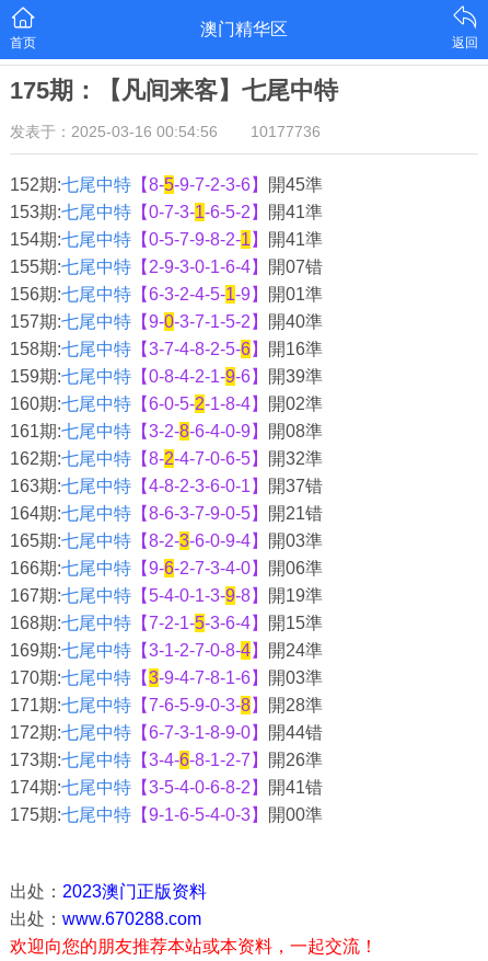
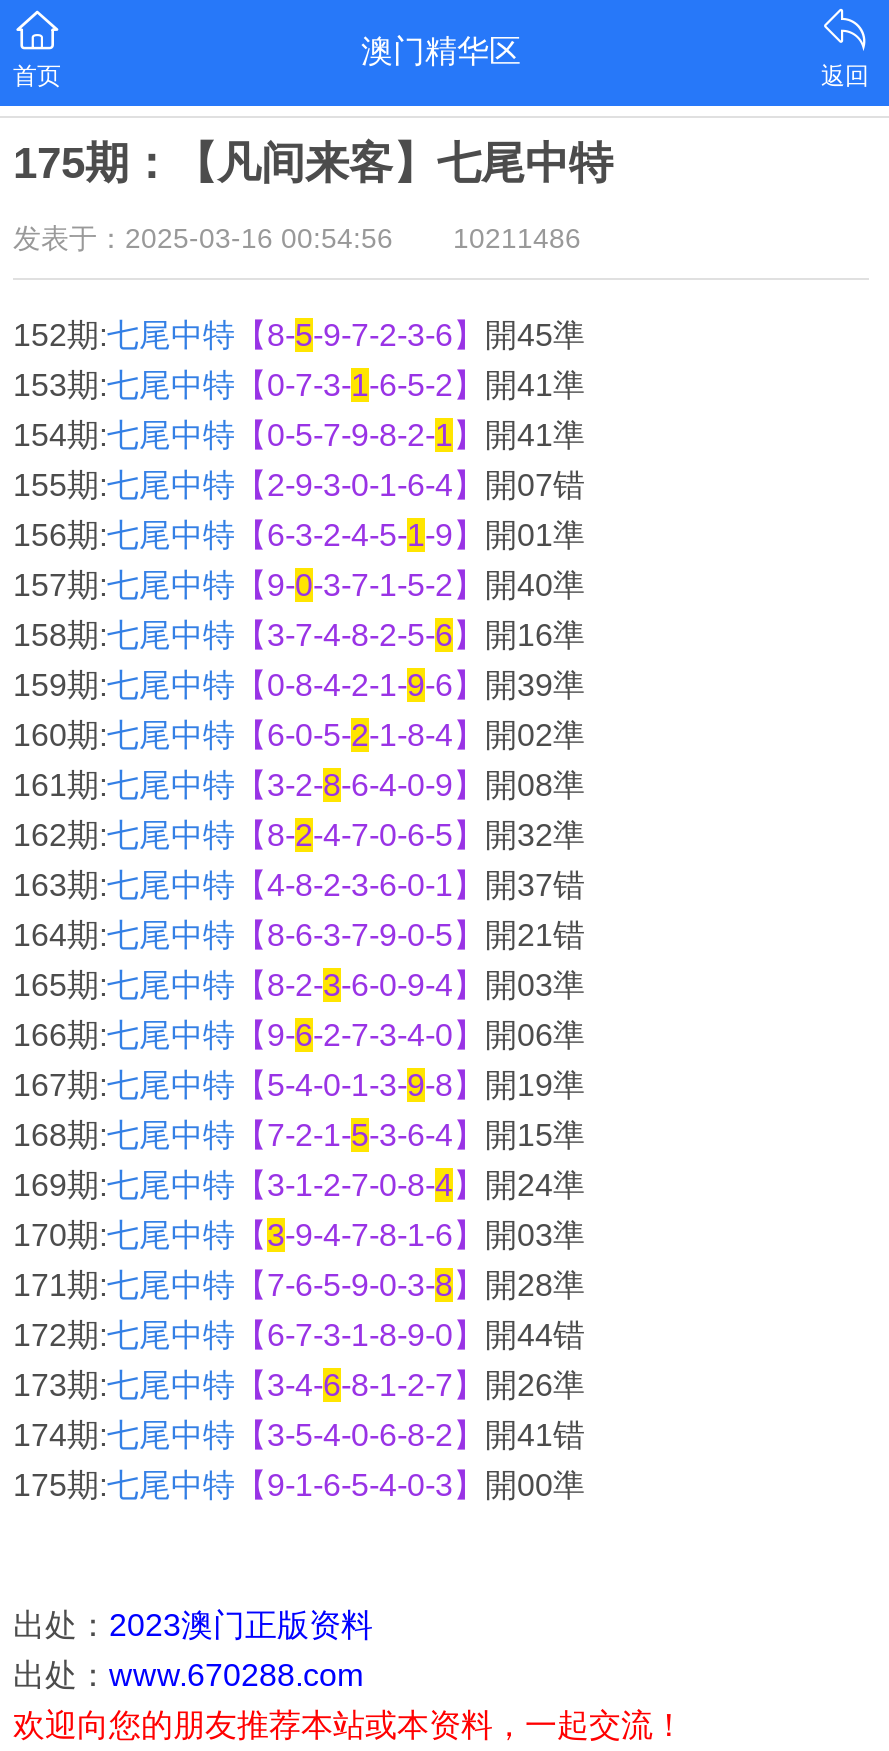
[10,123,321,140] 发表于：2025-03-16 00:54:56 10177736 -> [13,222,581,254] 发表于：2025-03-16 00:54:56 10211486

